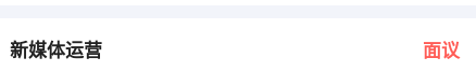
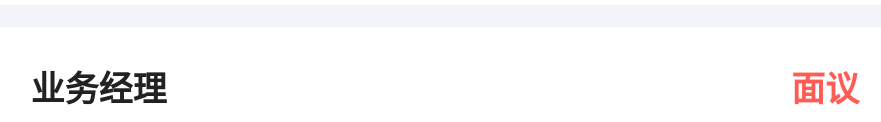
[10,41,102,62] 新媒体运营 -> [31,72,167,110] 业务经理

